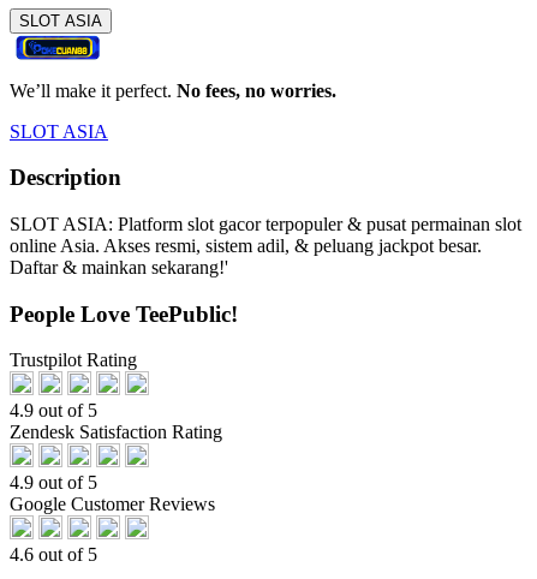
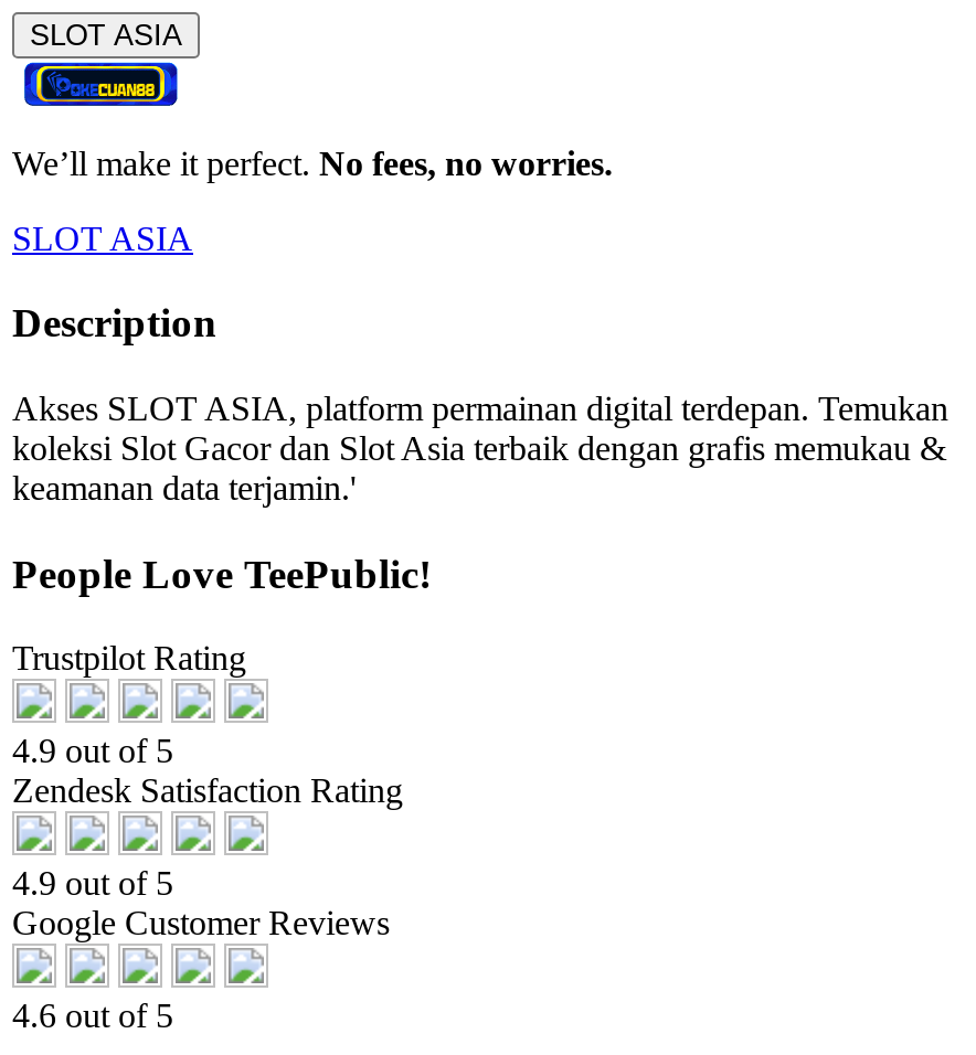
[10,214,521,277] SLOT ASIA: Platform slot gacor terpopuler & pusat permainan slot | online Asia. Akses resmi, sistem adil, & peluang jackpot besar. | Daftar & mainkan sekarang!' -> [12,390,948,507] Akses SLOT ASIA, platform permainan digital terdepan. Temukan | koleksi Slot Gacor dan Slot Asia terbaik dengan grafis memukau & | keamanan data terjamin.'

